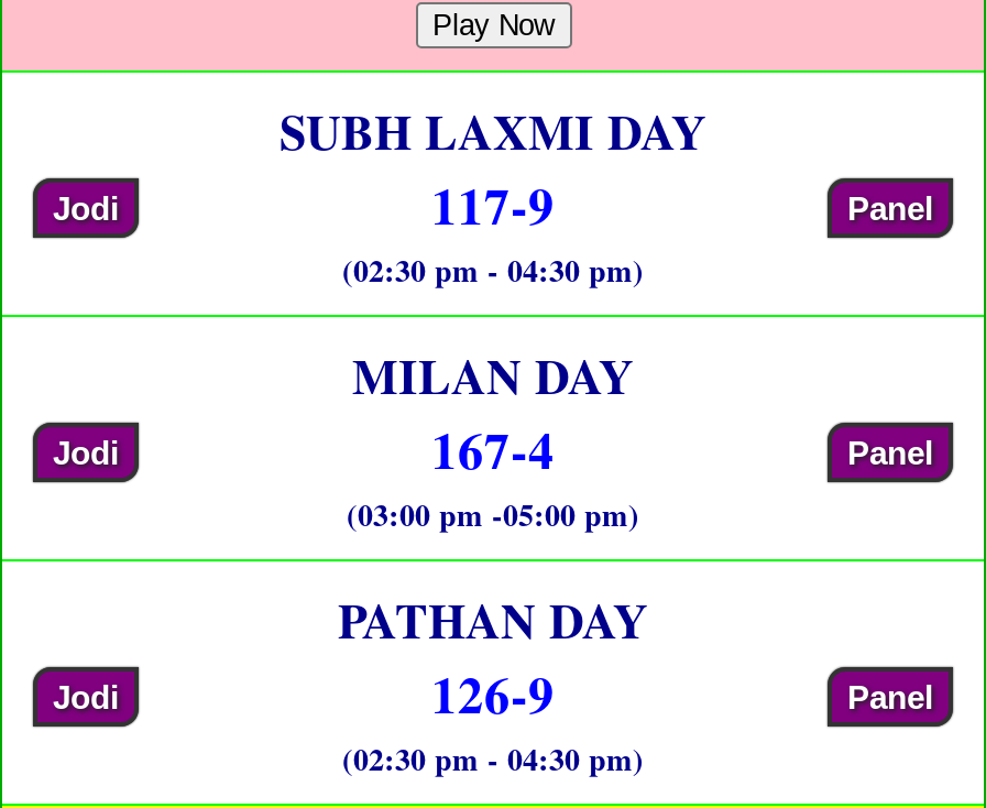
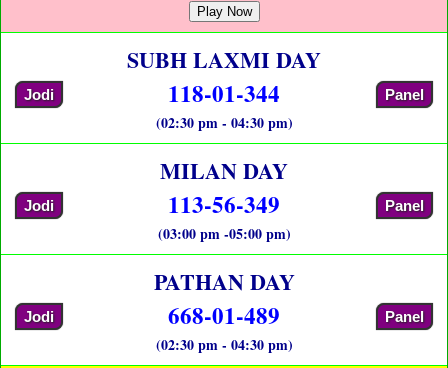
[431,167,555,242] 117-9 -> [168,76,280,110] 118-01-344
[431,411,555,486] 167-4 -> [168,187,280,221] 113-56-349
[431,656,555,731] 126-9 -> [168,298,280,332] 668-01-489

